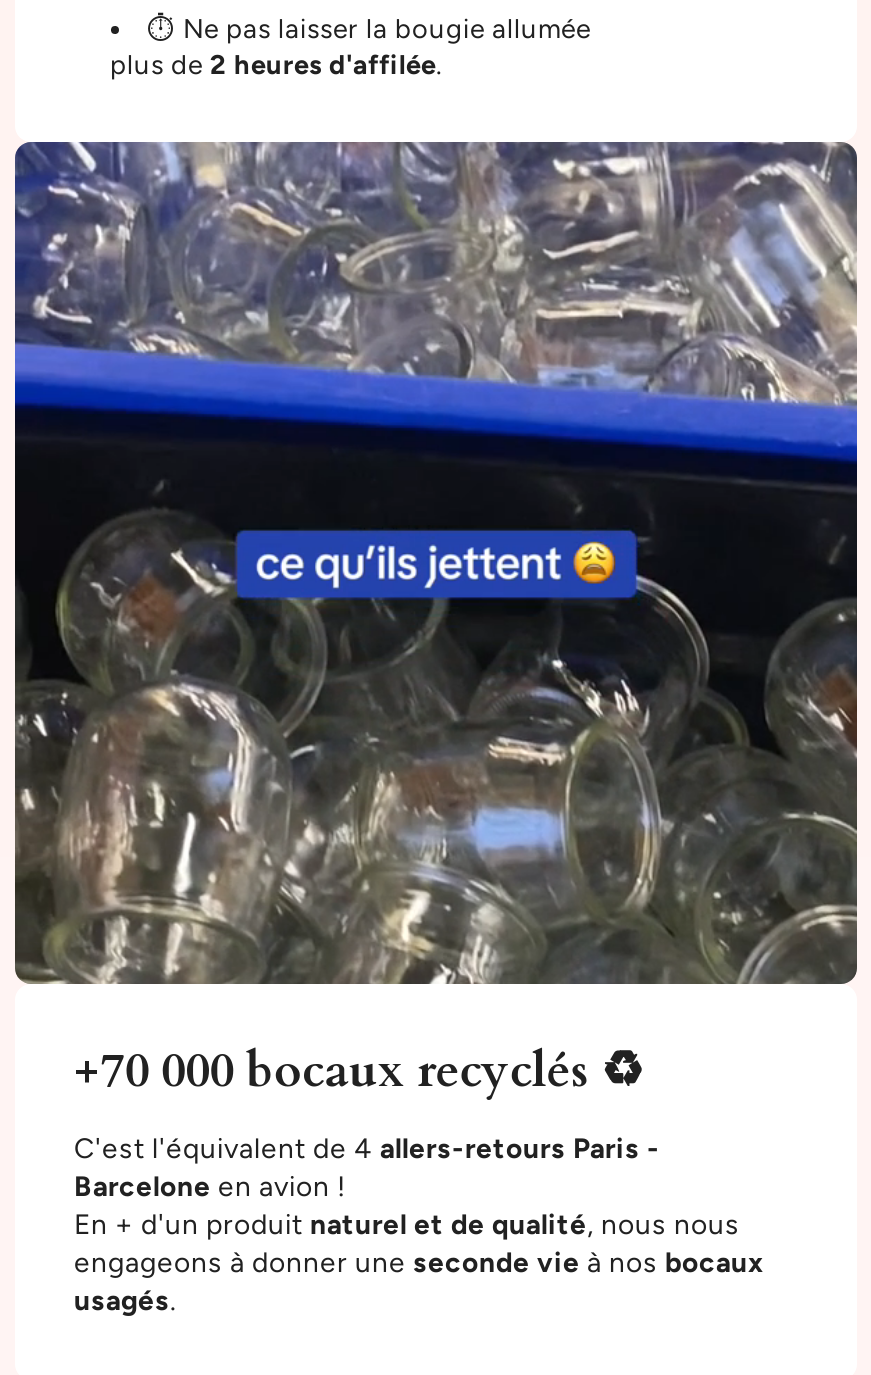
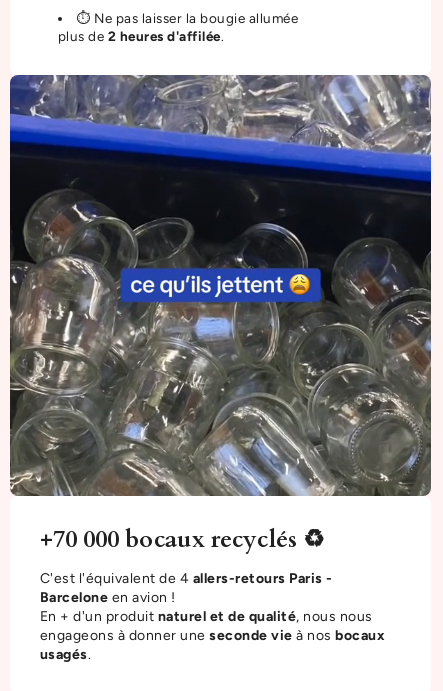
[13,141,859,985] [image] -> [9,75,432,497] [image]

